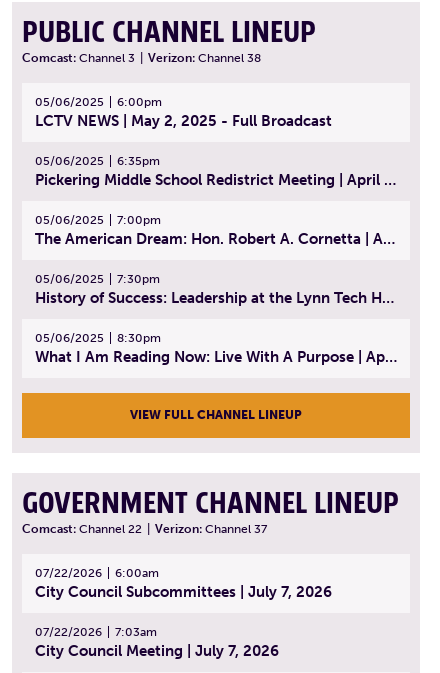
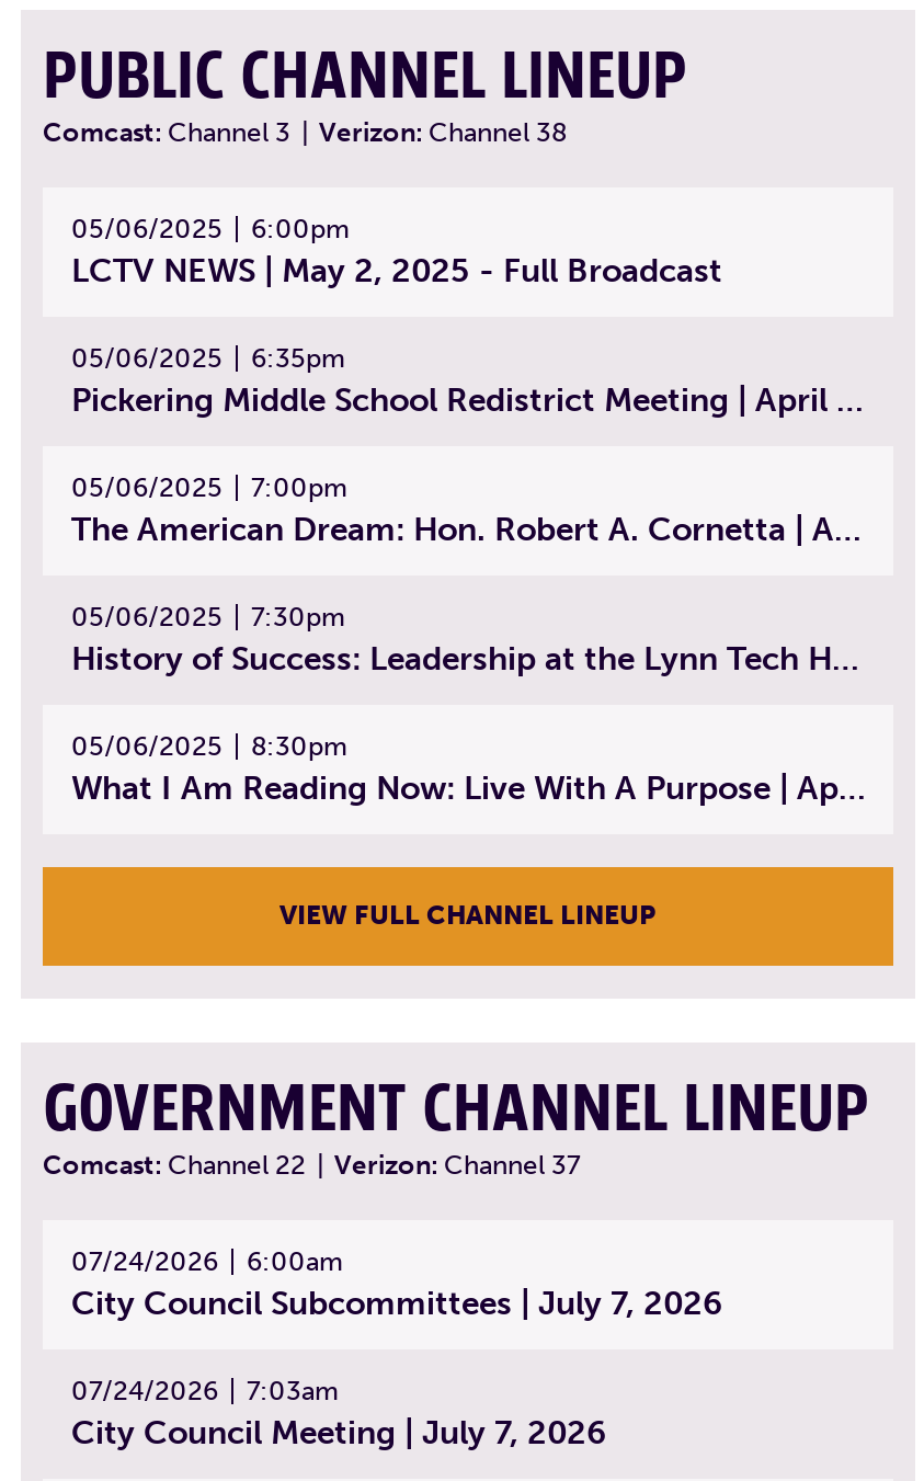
[35,566,159,580] 07/22/2026 6:00am -> [71,1247,343,1278] 07/24/2026 6:00am
[35,625,157,639] 07/22/2026 7:03am -> [71,1377,339,1407] 07/24/2026 7:03am

